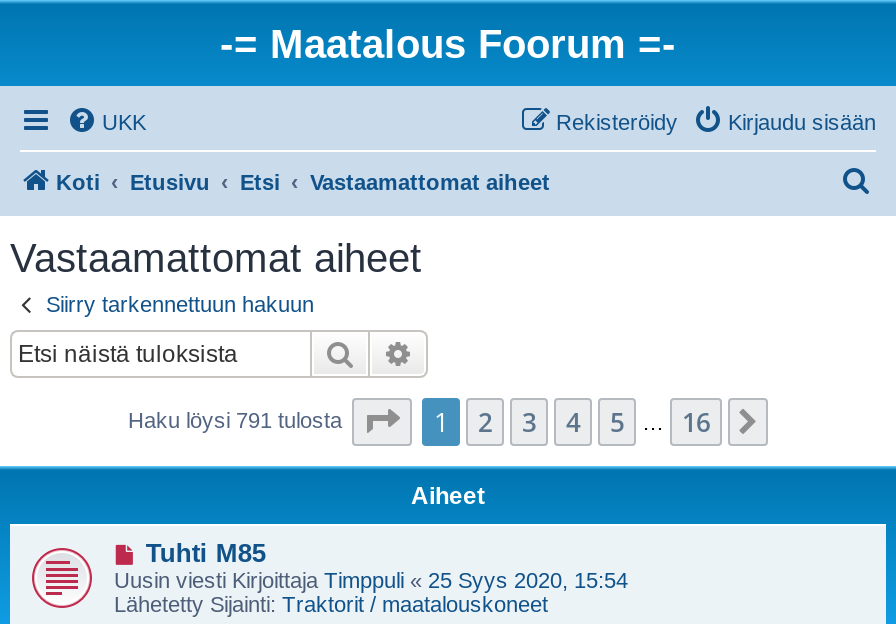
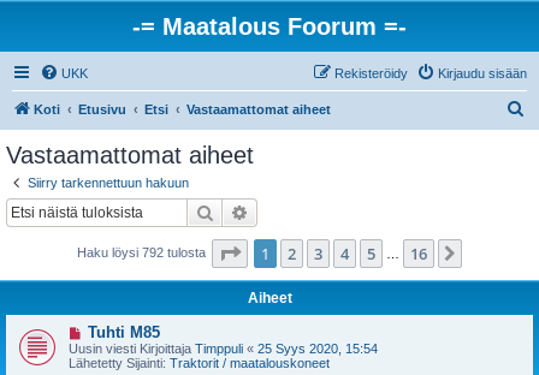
[128,407,348,431] Haku löysi 791 tulosta -> [77,244,209,259] Haku löysi 792 tulosta

